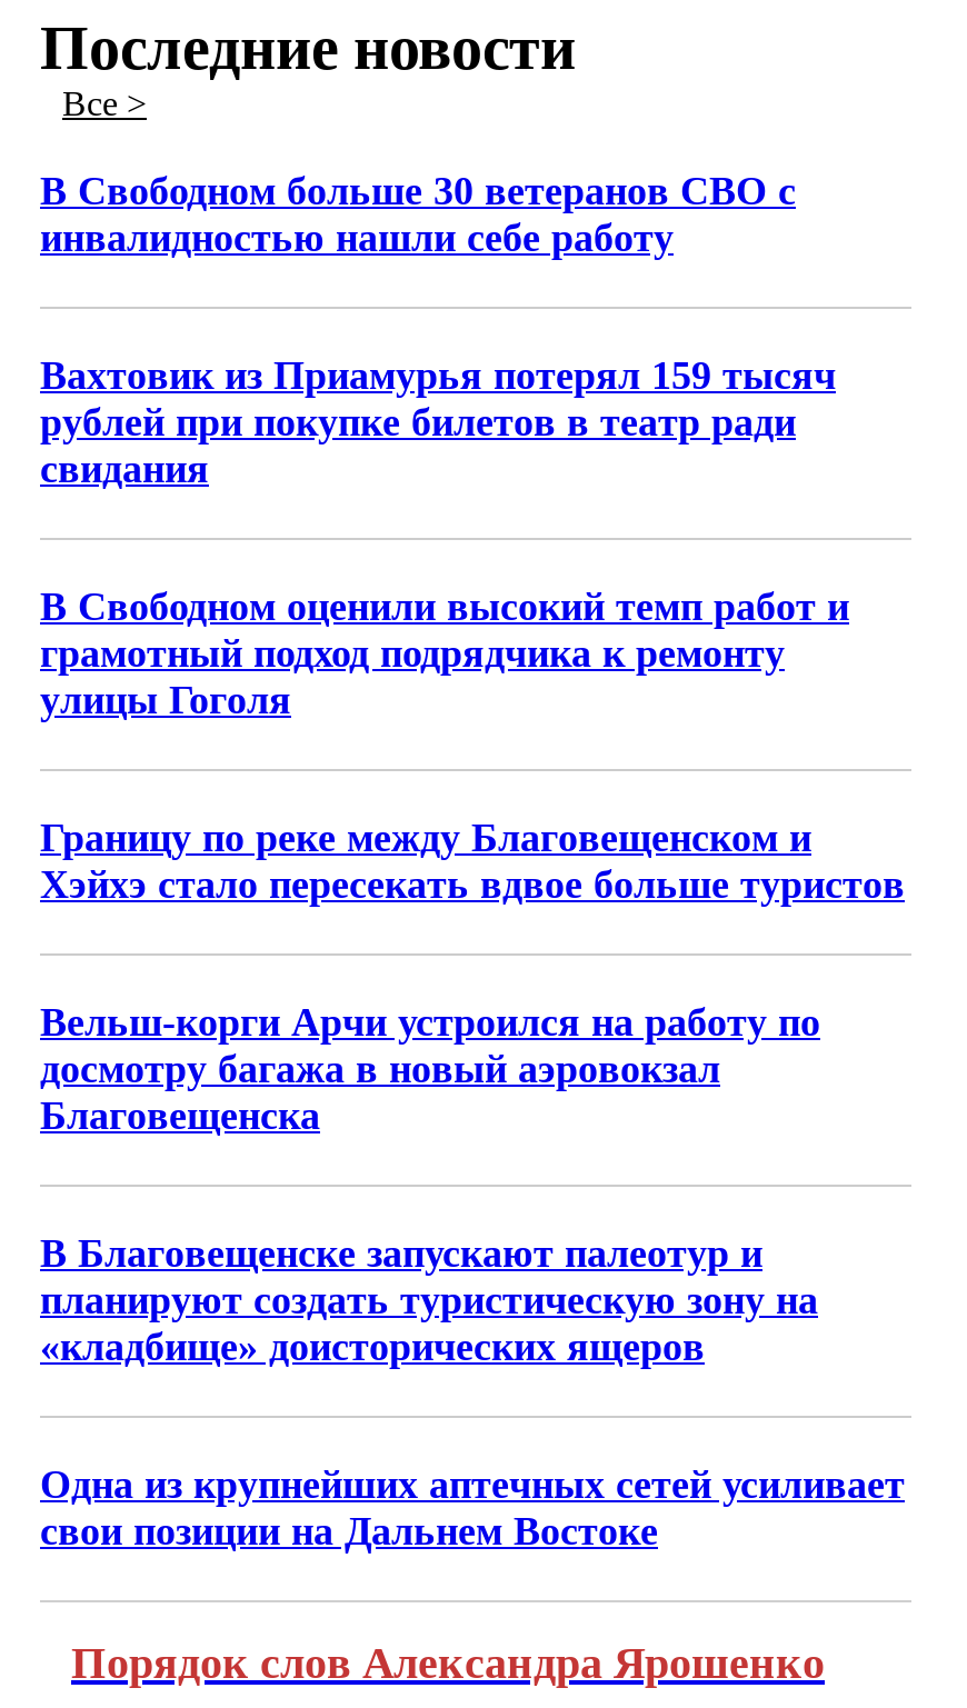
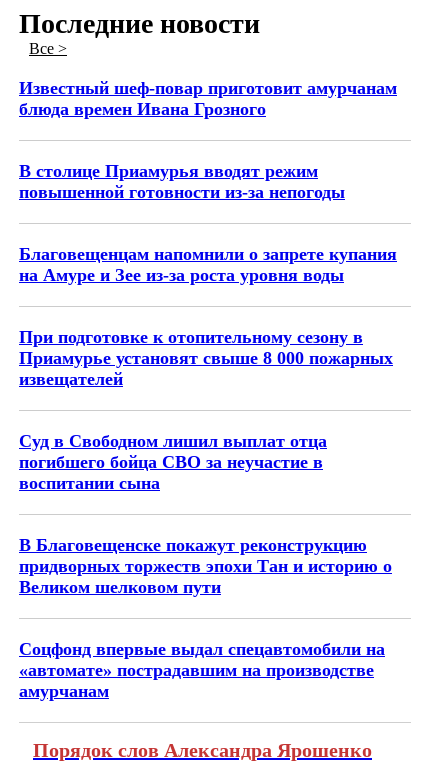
[40,170,796,261] В Свободном больше 30 ветеранов СВО с | инвалидностью нашли себе работу -> [19,78,397,119] Известный шеф-повар приготовит амурчанам | блюда времен Ивана Грозного
[40,354,836,492] Вахтовик из Приамурья потерял 159 тысяч | рублей при покупке билетов в театр ради | свидания -> [19,161,345,202] В столице Приамурья вводят режим | повышенной готовности из-за непогоды
[40,585,849,723] В Свободном оценили высокий темп работ и | грамотный подход подрядчика к ремонту | улицы Гоголя -> [19,244,397,285] Благовещенцам напомнили о запрете купания | на Амуре и Зее из-за роста уровня воды
[40,816,905,907] Границу по реке между Благовещенском и | Хэйхэ стало пересекать вдвое больше туристов -> [19,327,393,389] При подготовке к отопительному сезону в | Приамурье установят свыше 8 000 пожарных | извещателей
[40,1001,820,1139] Вельш-корги Арчи устроился на работу по | досмотру багажа в новый аэровокзал | Благовещенска -> [19,431,327,493] Суд в Свободном лишил выплат отца | погибшего бойца СВО за неучастие в | воспитании сына
[40,1232,818,1370] В Благовещенске запускают палеотур и | планируют создать туристическую зону на | «кладбище» доисторических ящеров -> [19,535,392,597] В Благовещенске покажут реконструкцию | придворных торжеств эпохи Тан и историю о | Великом шелковом пути
[40,1463,905,1554] Одна из крупнейших аптечных сетей усиливает | свои позиции на Дальнем Востоке -> [19,639,385,701] Соцфонд впервые выдал спецавтомобили на | «автомате» пострадавшим на производстве | амурчанам

